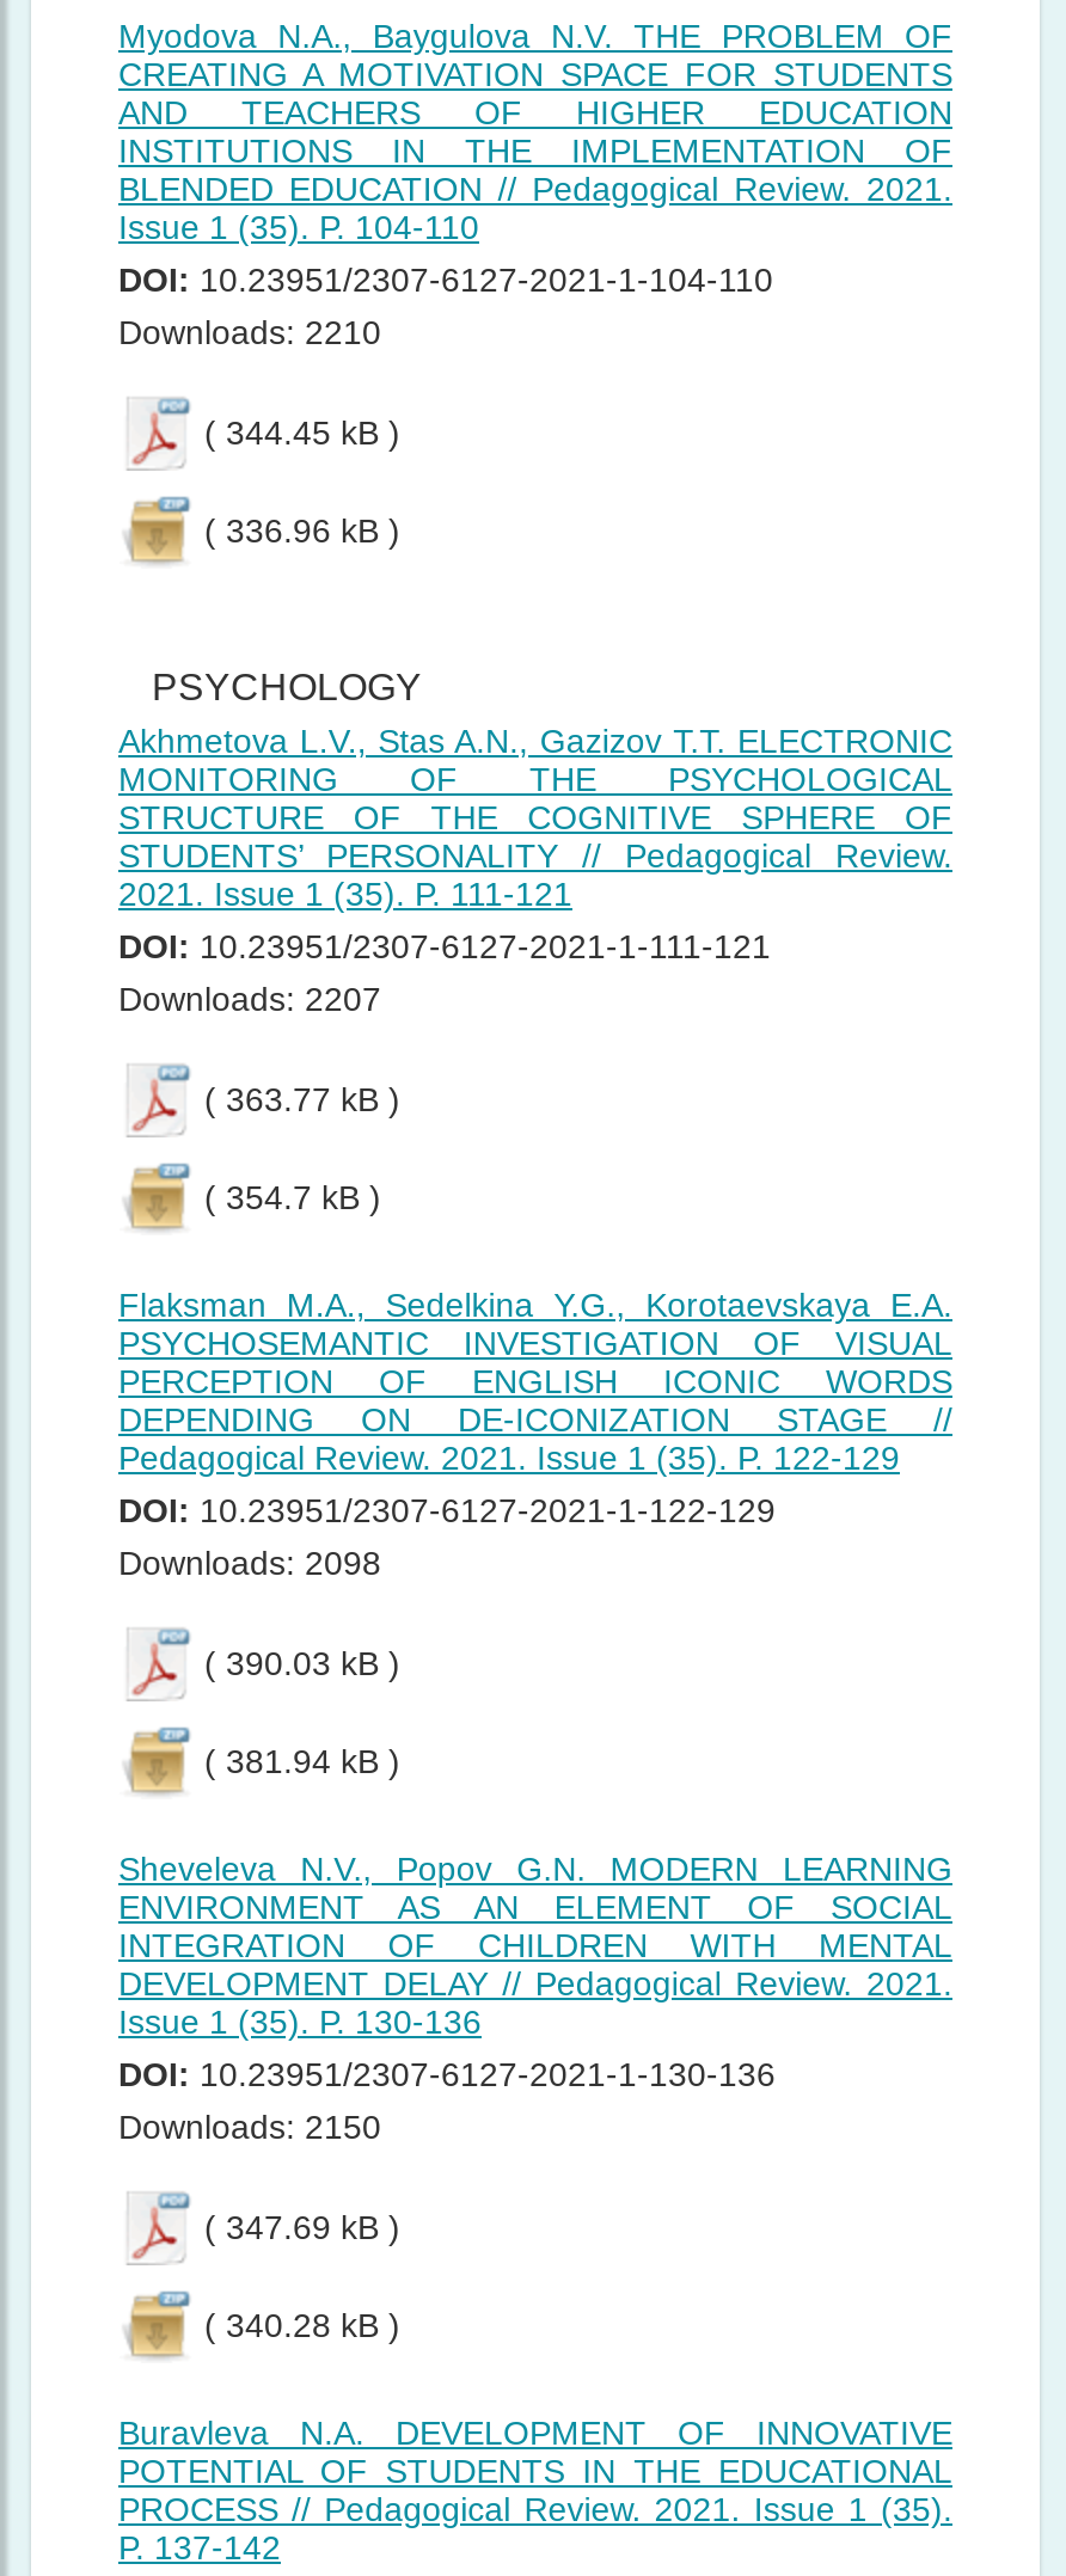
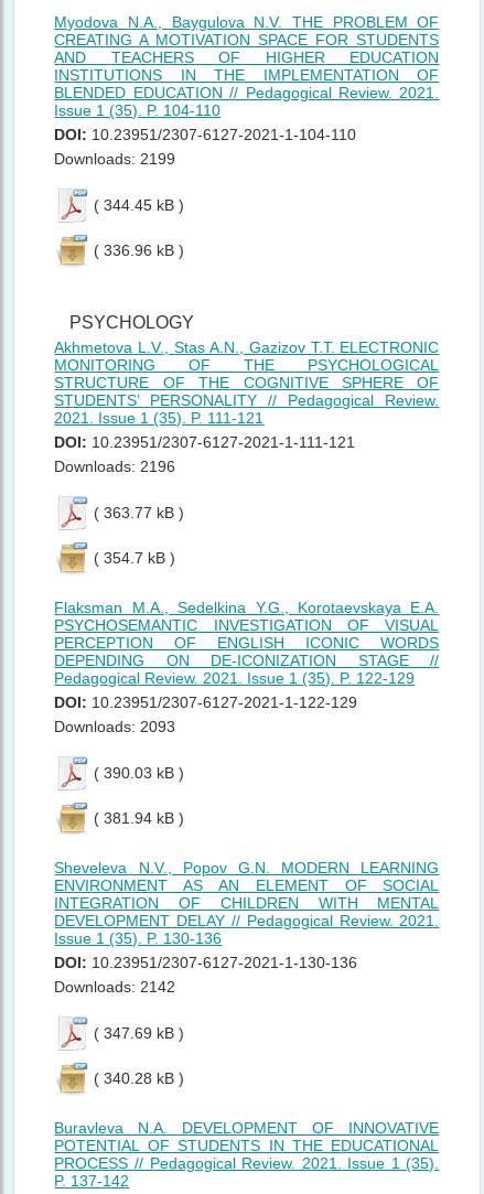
[118,313,381,351] Downloads: 2210 -> [55,150,176,168] Downloads: 2199
[118,980,381,1018] Downloads: 2207 -> [55,458,176,475] Downloads: 2196
[118,1544,381,1582] Downloads: 2098 -> [55,718,176,735] Downloads: 2093
[118,2108,381,2146] Downloads: 2150 -> [55,978,176,996] Downloads: 2142

